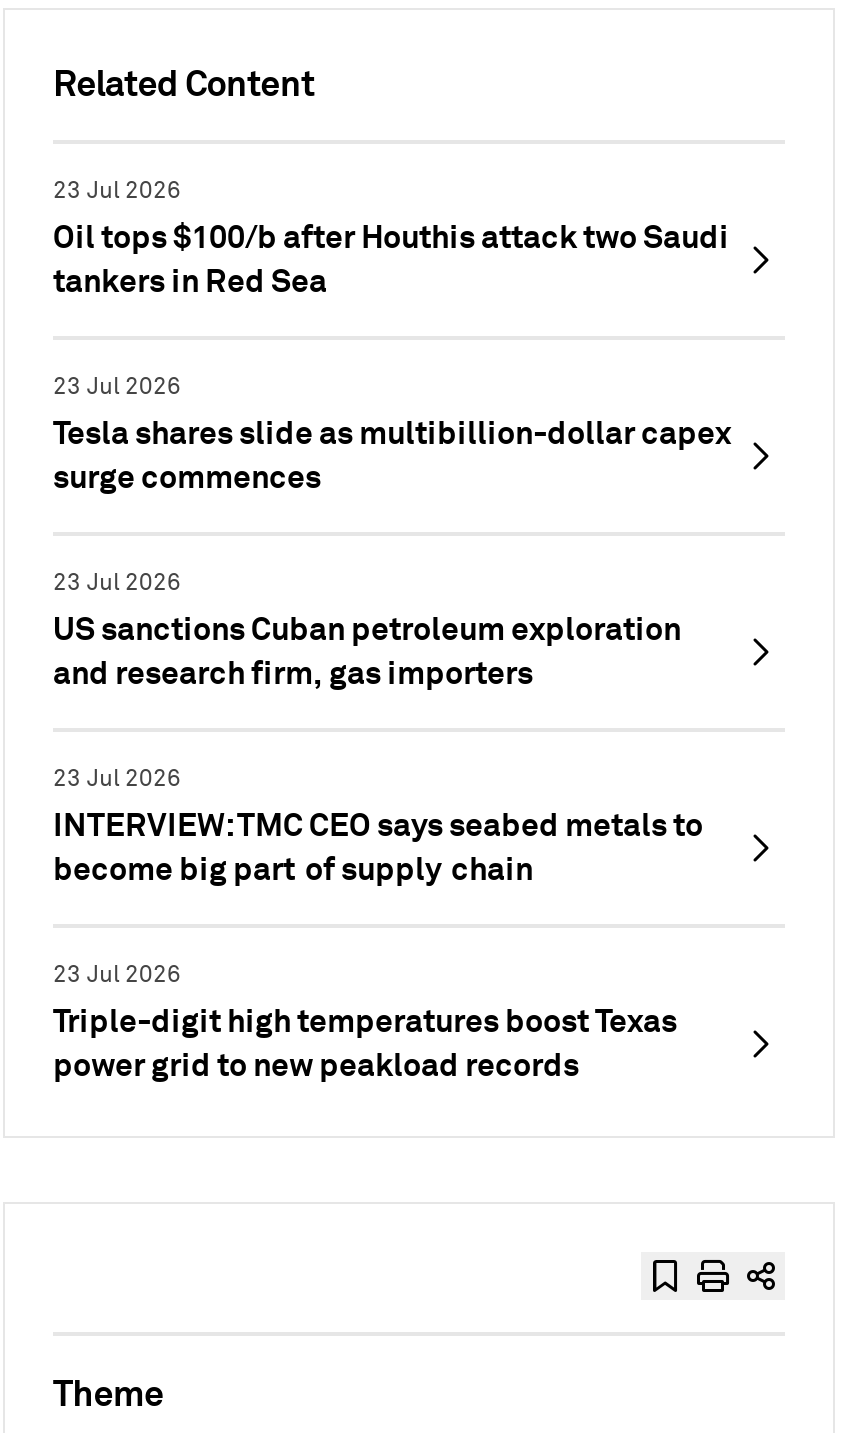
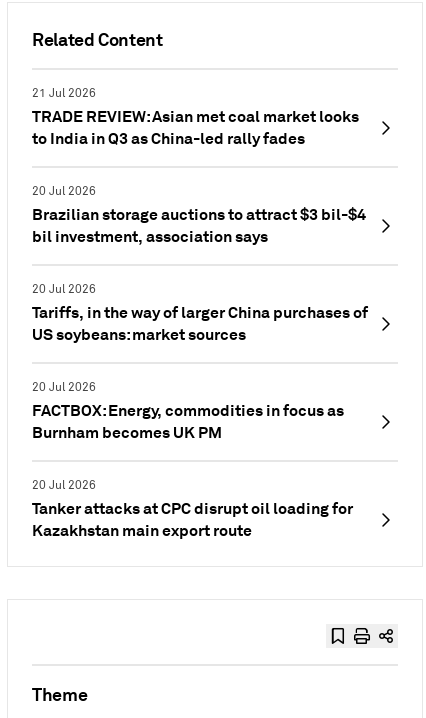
[53,177,729,303] 23 Jul 2026 | Oil tops $100/b after Houthis attack two Saudi | tankers in Red Sea -> [32,86,359,149] 21 Jul 2026 | TRADE REVIEW: Asian met coal market looks | to India in Q3 as China-led rally fades
[53,373,731,499] 23 Jul 2026 | Tesla shares slide as multibillion-dollar capex | surge commences -> [32,184,366,247] 20 Jul 2026 | Brazilian storage auctions to attract $3 bil-$4 | bil investment, association says
[53,569,681,695] 23 Jul 2026 | US sanctions Cuban petroleum exploration | and research firm, gas importers -> [32,282,368,345] 20 Jul 2026 | Tariffs, in the way of larger China purchases of | US soybeans: market sources
[53,765,703,891] 23 Jul 2026 | INTERVIEW: TMC CEO says seabed metals to | become big part of supply chain -> [32,380,344,443] 20 Jul 2026 | FACTBOX: Energy, commodities in focus as | Burnham becomes UK PM
[53,961,677,1087] 23 Jul 2026 | Triple-digit high temperatures boost Texas | power grid to new peakload records -> [32,478,353,541] 20 Jul 2026 | Tanker attacks at CPC disrupt oil loading for | Kazakhstan main export route

